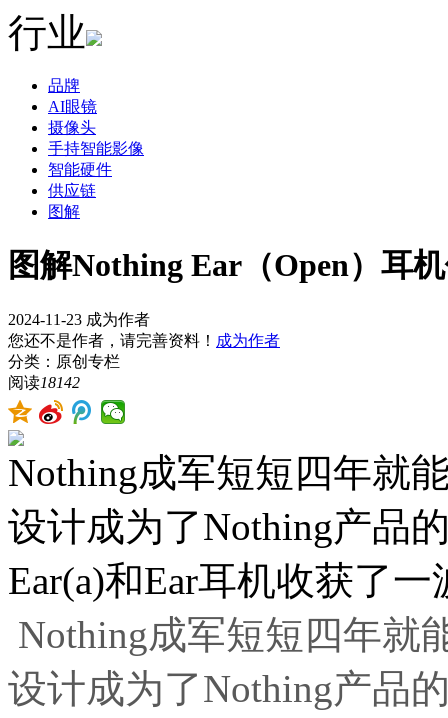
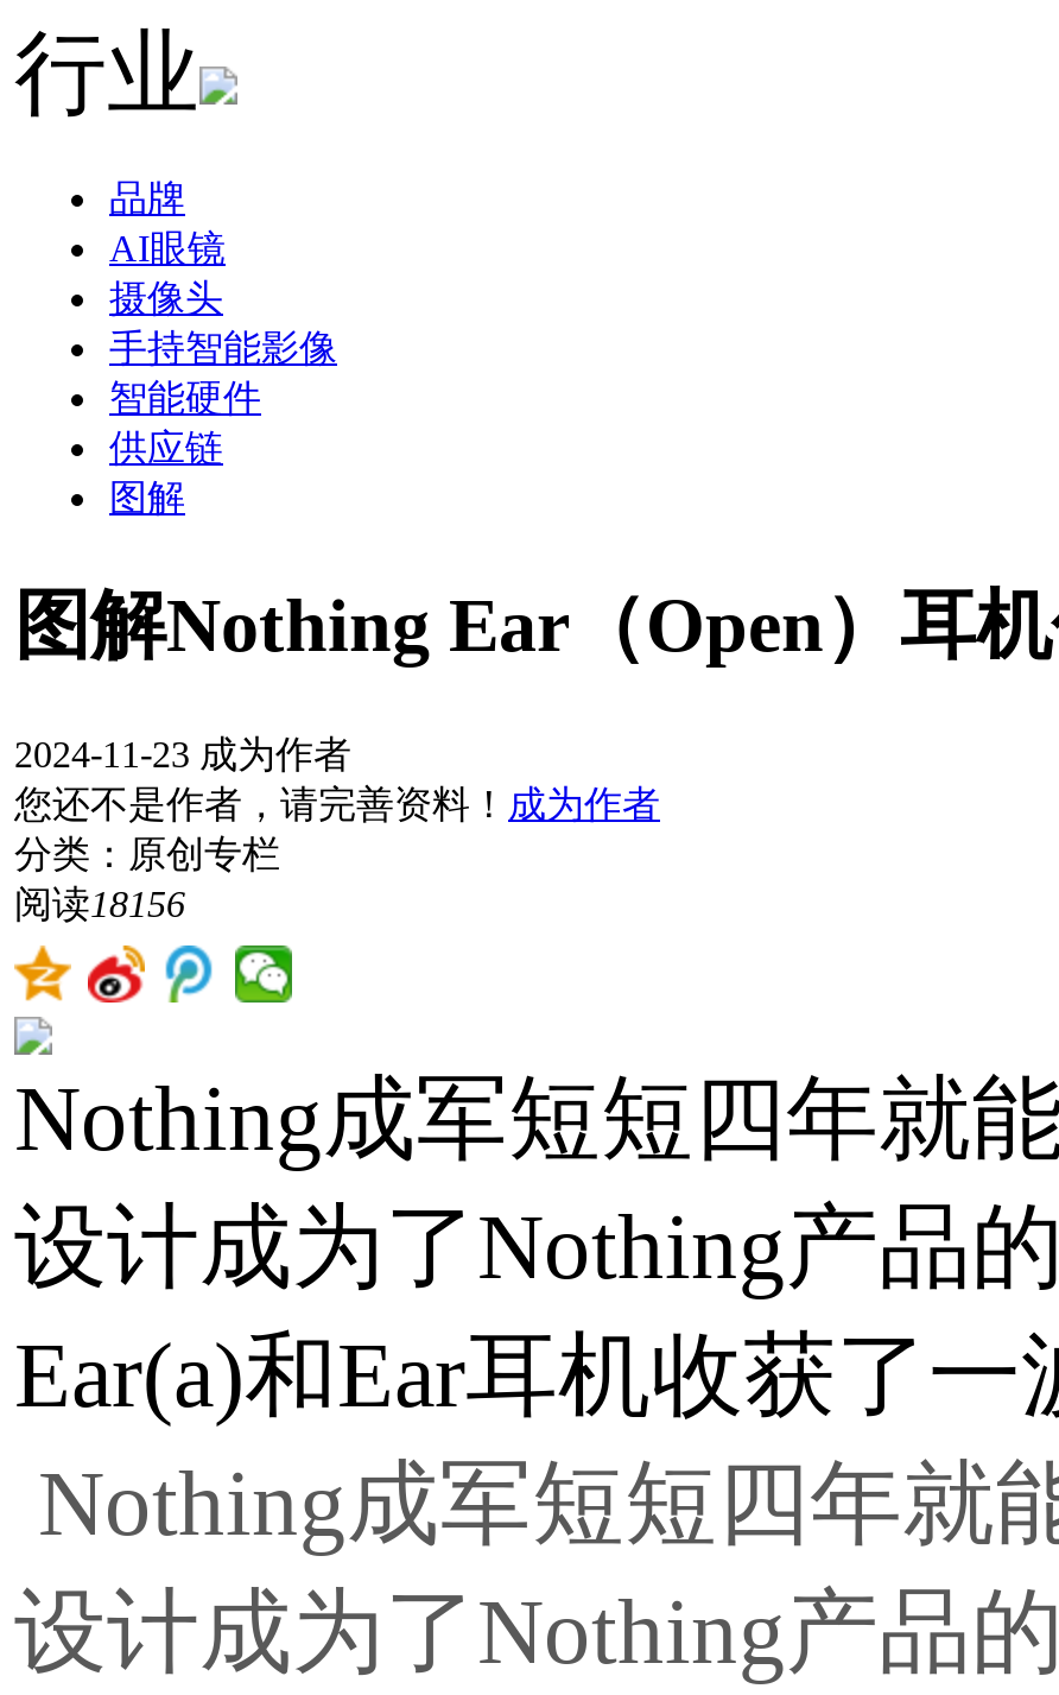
[8,374,80,391] 阅读18142 -> [14,883,185,924] 阅读18156

